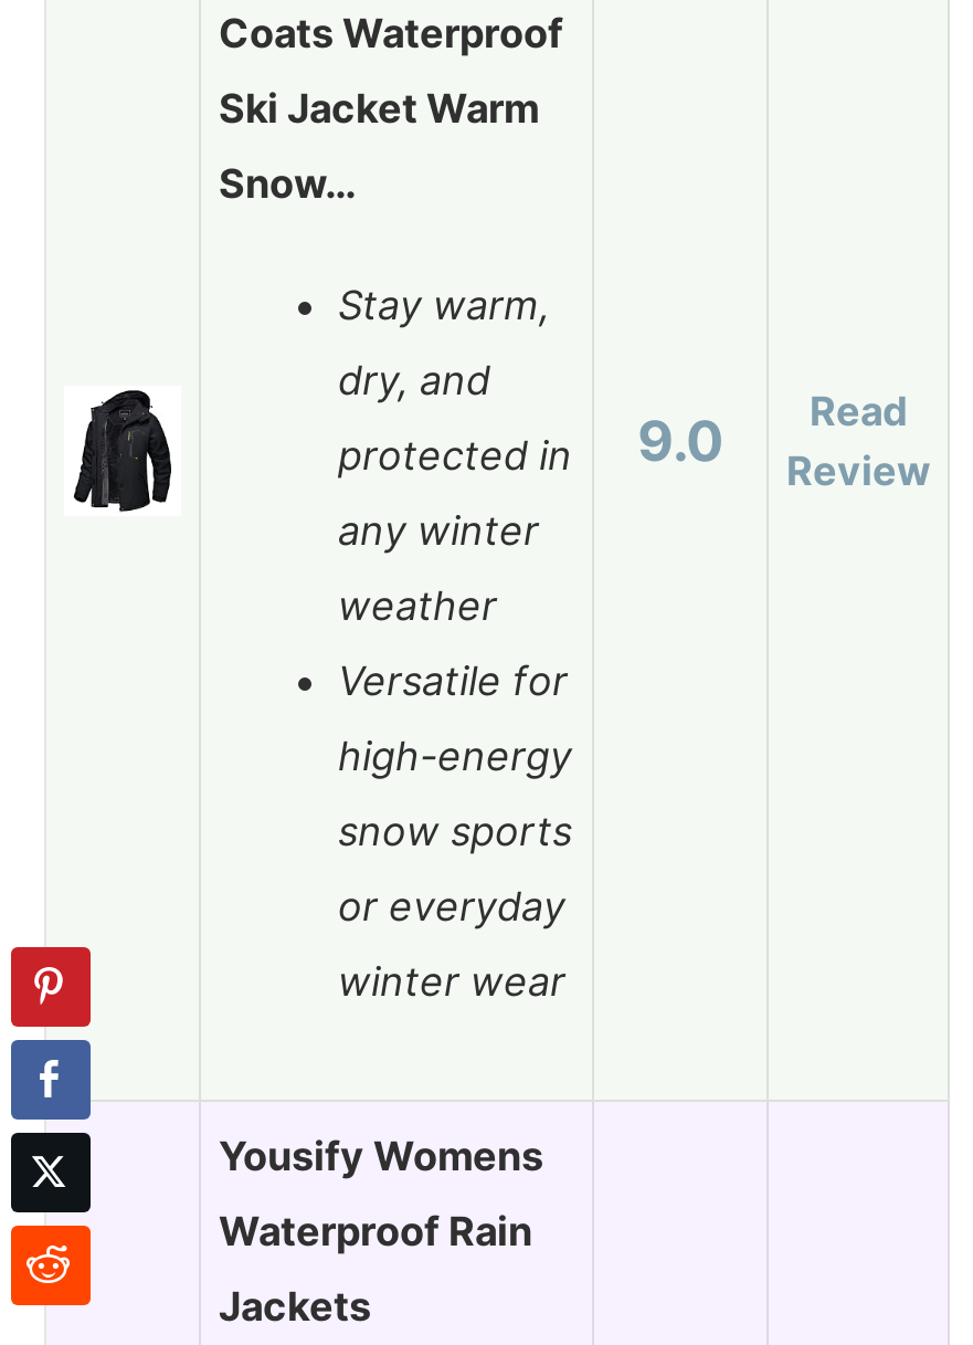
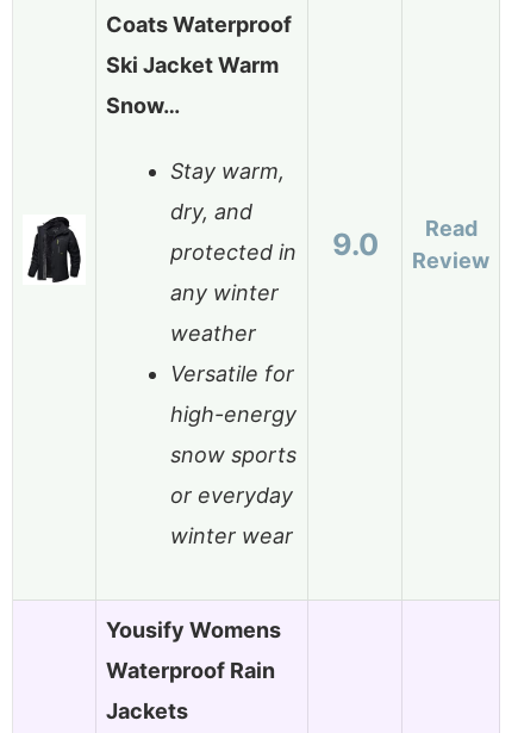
[9,945,93,1307] [image] -> none

